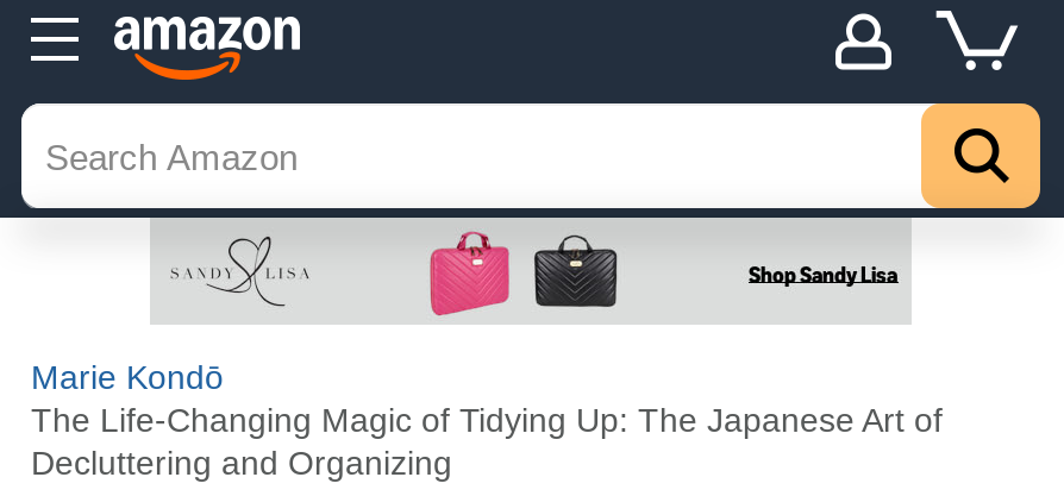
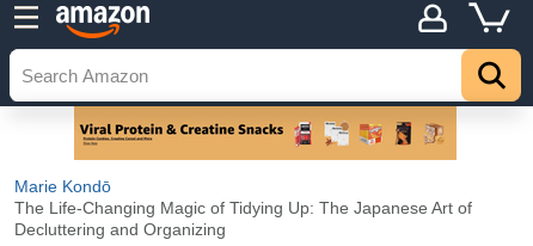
[152,215,909,322] [image] -> [74,105,457,160] [image]

